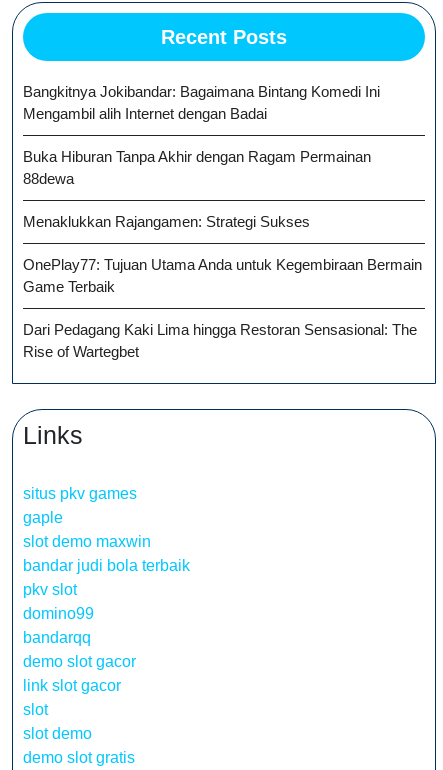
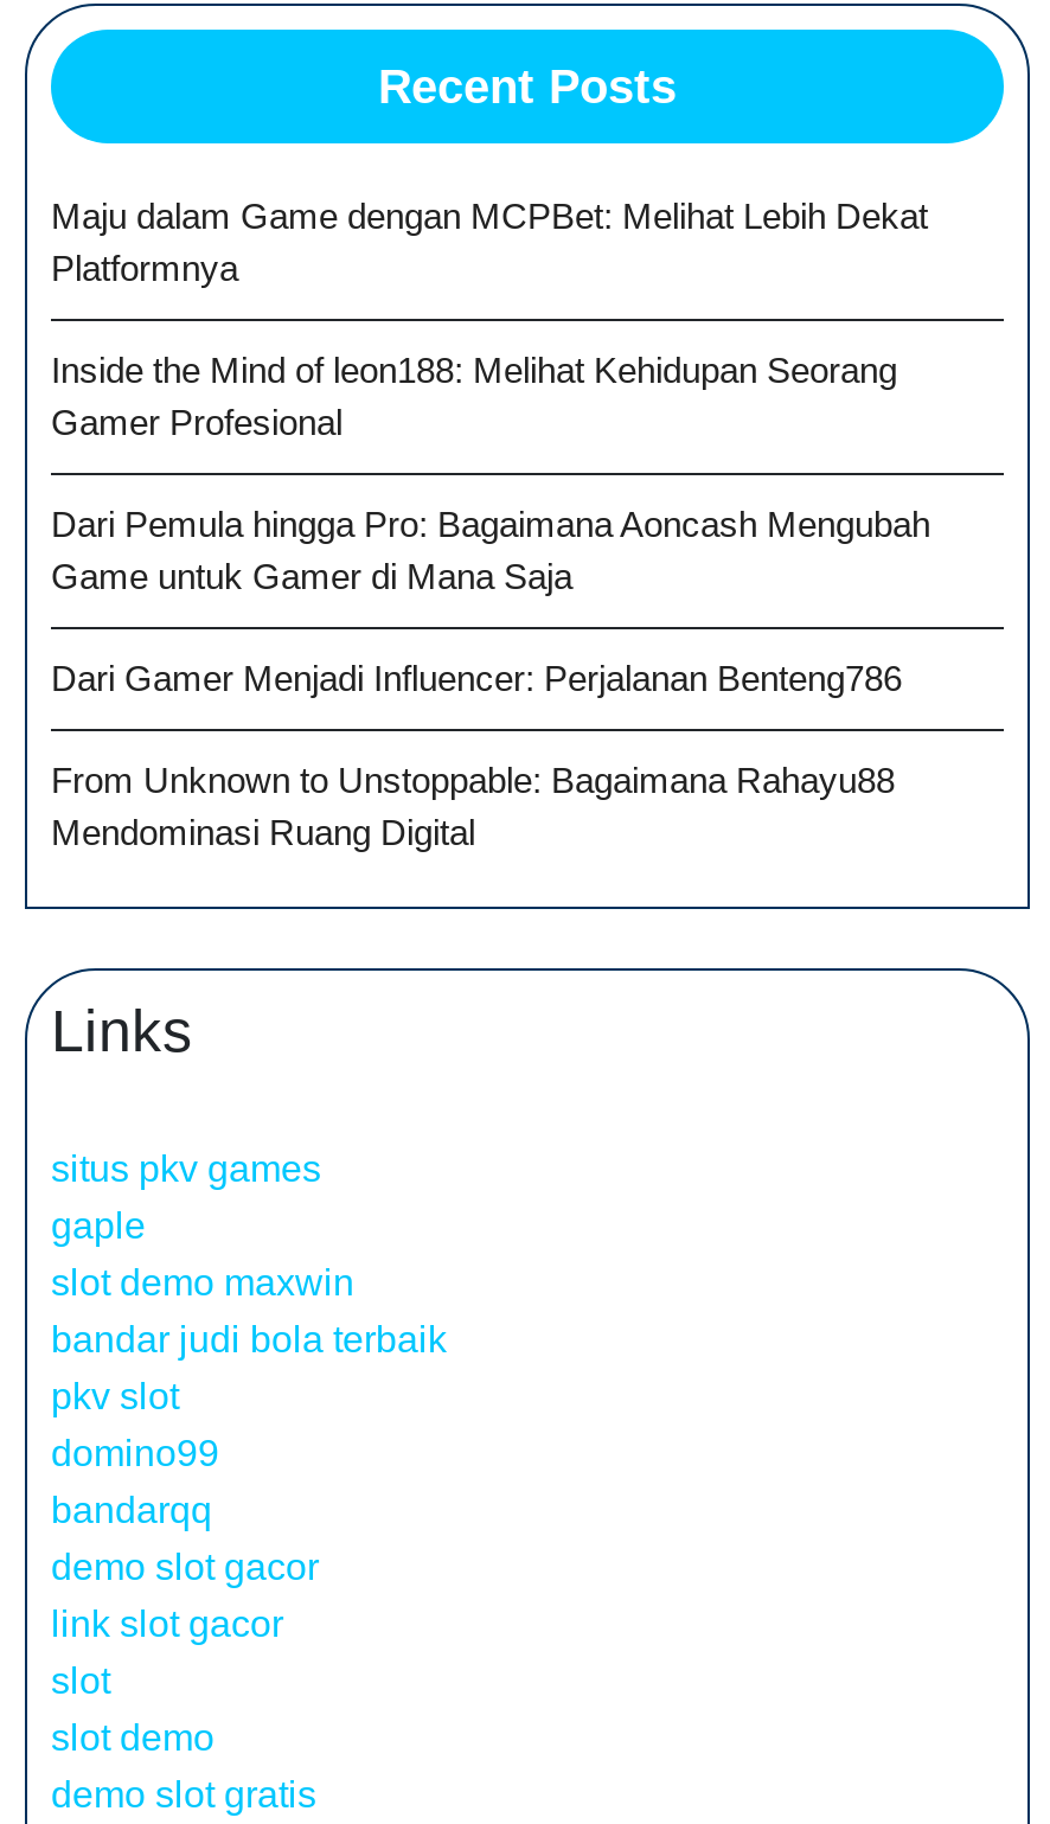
[23,83,380,122] Bangkitnya Jokibandar: Bagaimana Bintang Komedi Ini | Mengambil alih Internet dengan Badai -> [51,195,928,288] Maju dalam Game dengan MCPBet: Melihat Lebih Dekat | Platformnya
[23,148,371,187] Buka Hiburan Tanpa Akhir dengan Ragam Permainan | 88dewa -> [51,349,897,442] Inside the Mind of leon188: Melihat Kehidupan Seorang | Gamer Profesional
[23,213,310,230] Menaklukkan Rajangamen: Strategi Sukses -> [51,503,930,596] Dari Pemula hingga Pro: Bagaimana Aoncash Mengubah | Game untuk Gamer di Mana Saja
[23,256,422,295] OnePlay77: Tujuan Utama Anda untuk Kegembiraan Bermain | Game Terbaik -> [51,657,902,698] Dari Gamer Menjadi Influencer: Perjalanan Benteng786
[23,321,417,360] Dari Pedagang Kaki Lima hingga Restoran Sensasional: The | Rise of Wartegbet -> [51,759,895,852] From Unknown to Unstoppable: Bagaimana Rahayu88 | Mendominasi Ruang Digital

